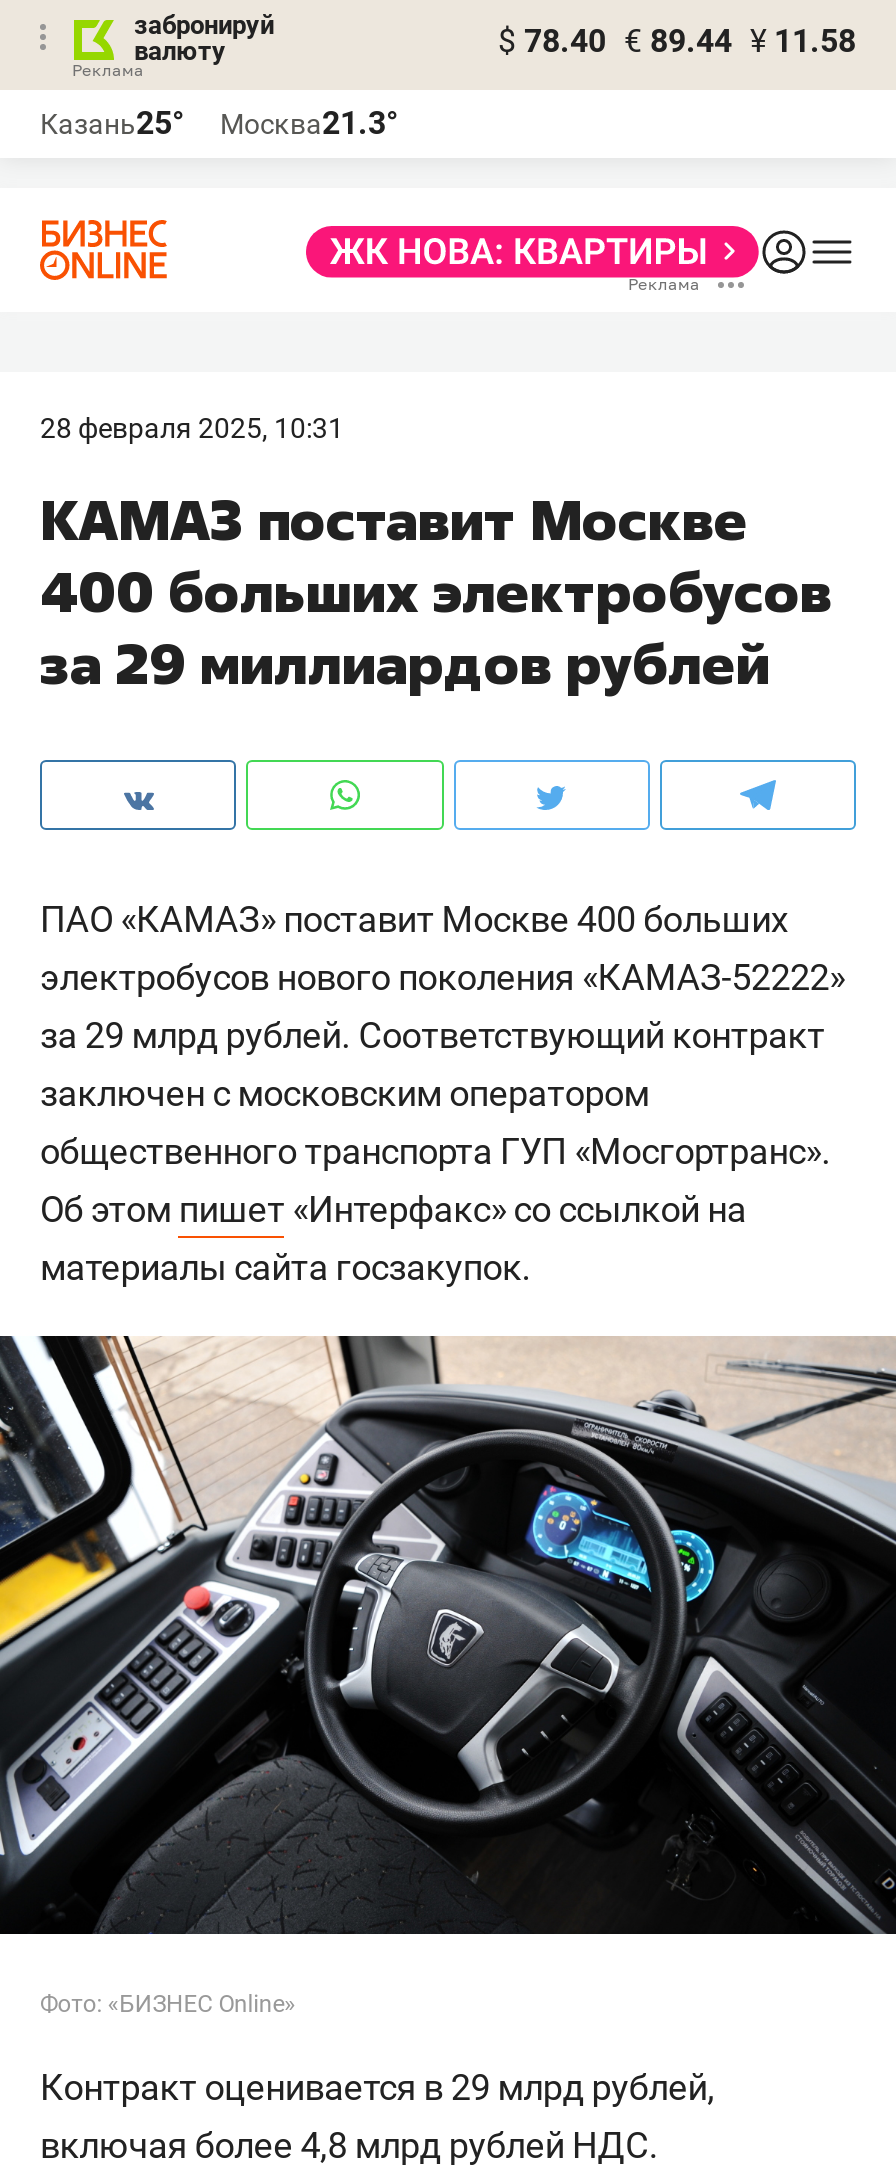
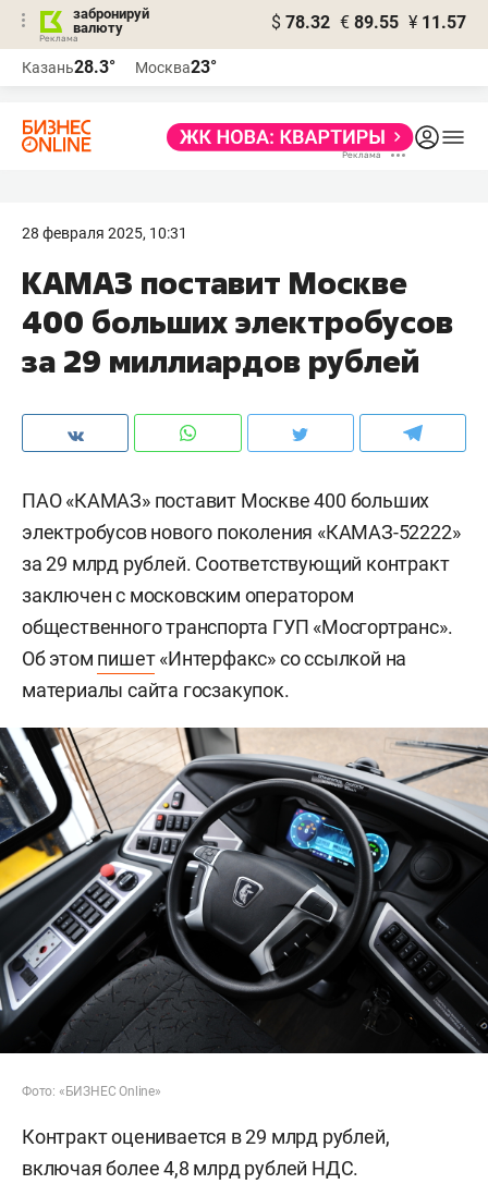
[498,22,856,60] $ 78.40 € 89.44 ¥ 11.58 -> [271,12,466,33] $ 78.32 € 89.55 ¥ 11.57
[40,104,184,142] Казань25° -> [22,57,115,77] Казань28.3°
[220,104,398,142] Москва21.3° -> [135,57,217,77] Москва23°

